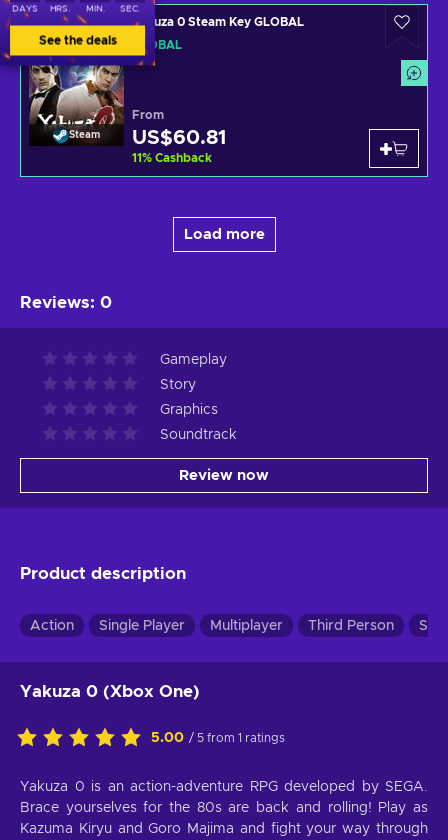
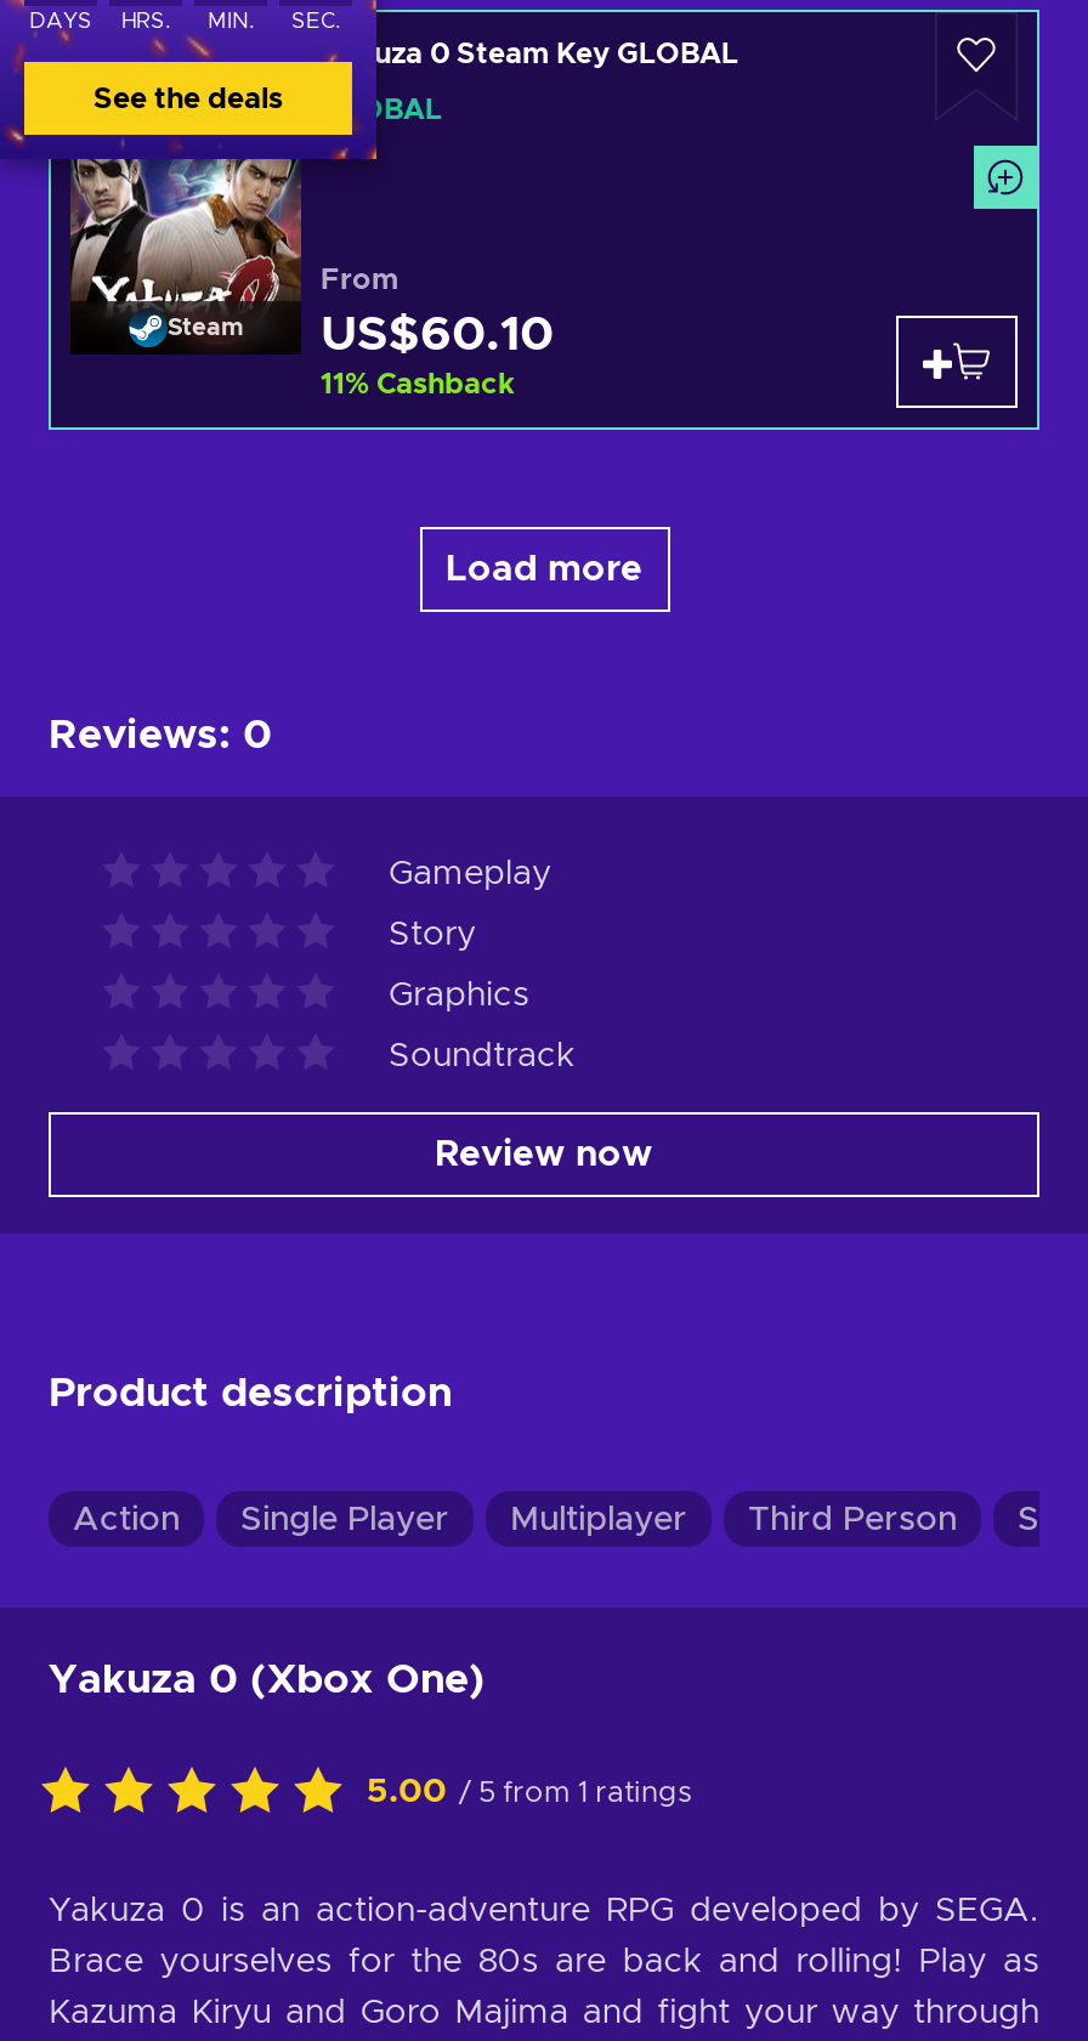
[132,128,226,148] US$60.81 -> [321,311,554,360] US$60.10

